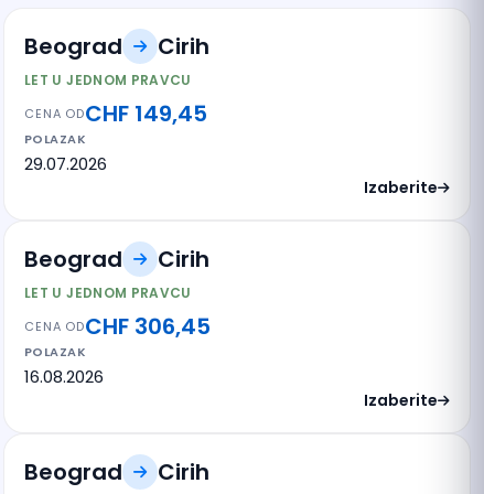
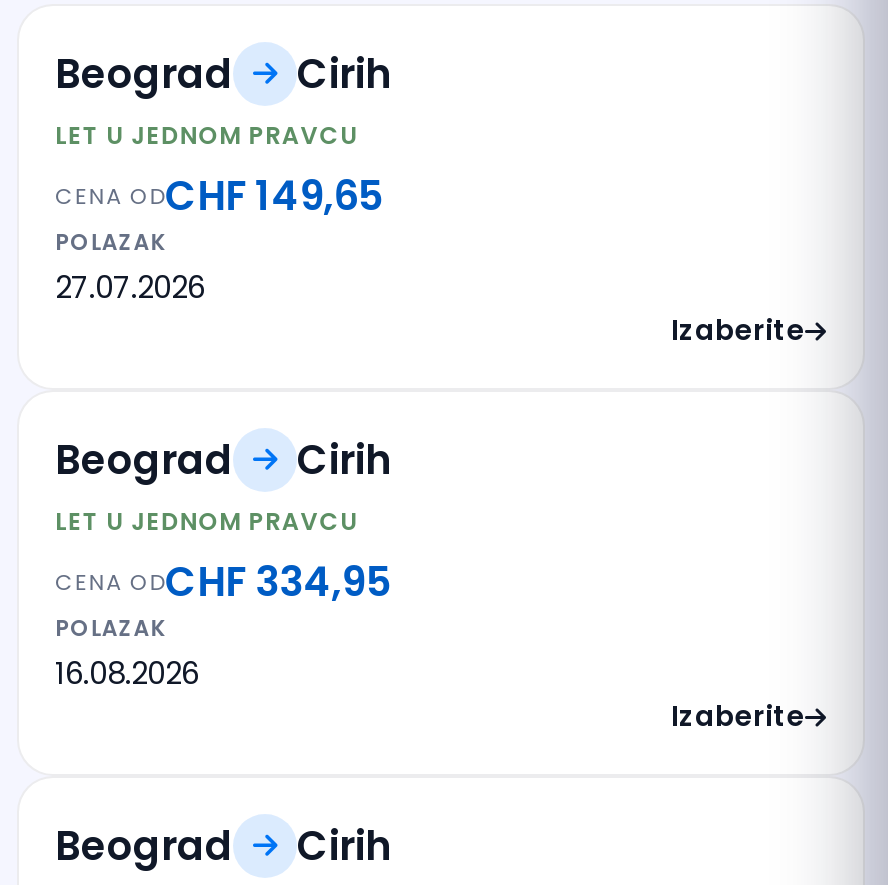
[24,98,207,129] CENA ODCHF 149,45 -> [55,168,383,224] CENA ODCHF 149,65
[24,152,107,175] 29.07.2026 -> [55,266,205,308] 27.07.2026
[24,311,211,342] CENA ODCHF 306,45 -> [55,554,391,610] CENA ODCHF 334,95

